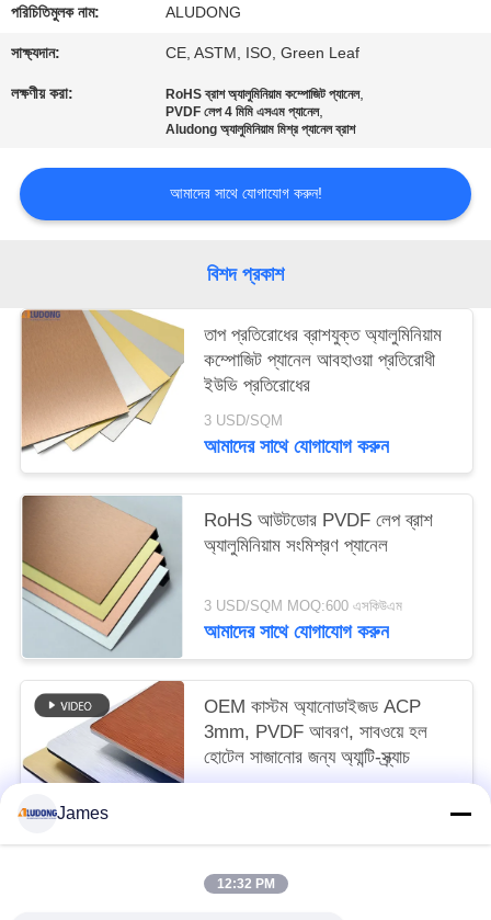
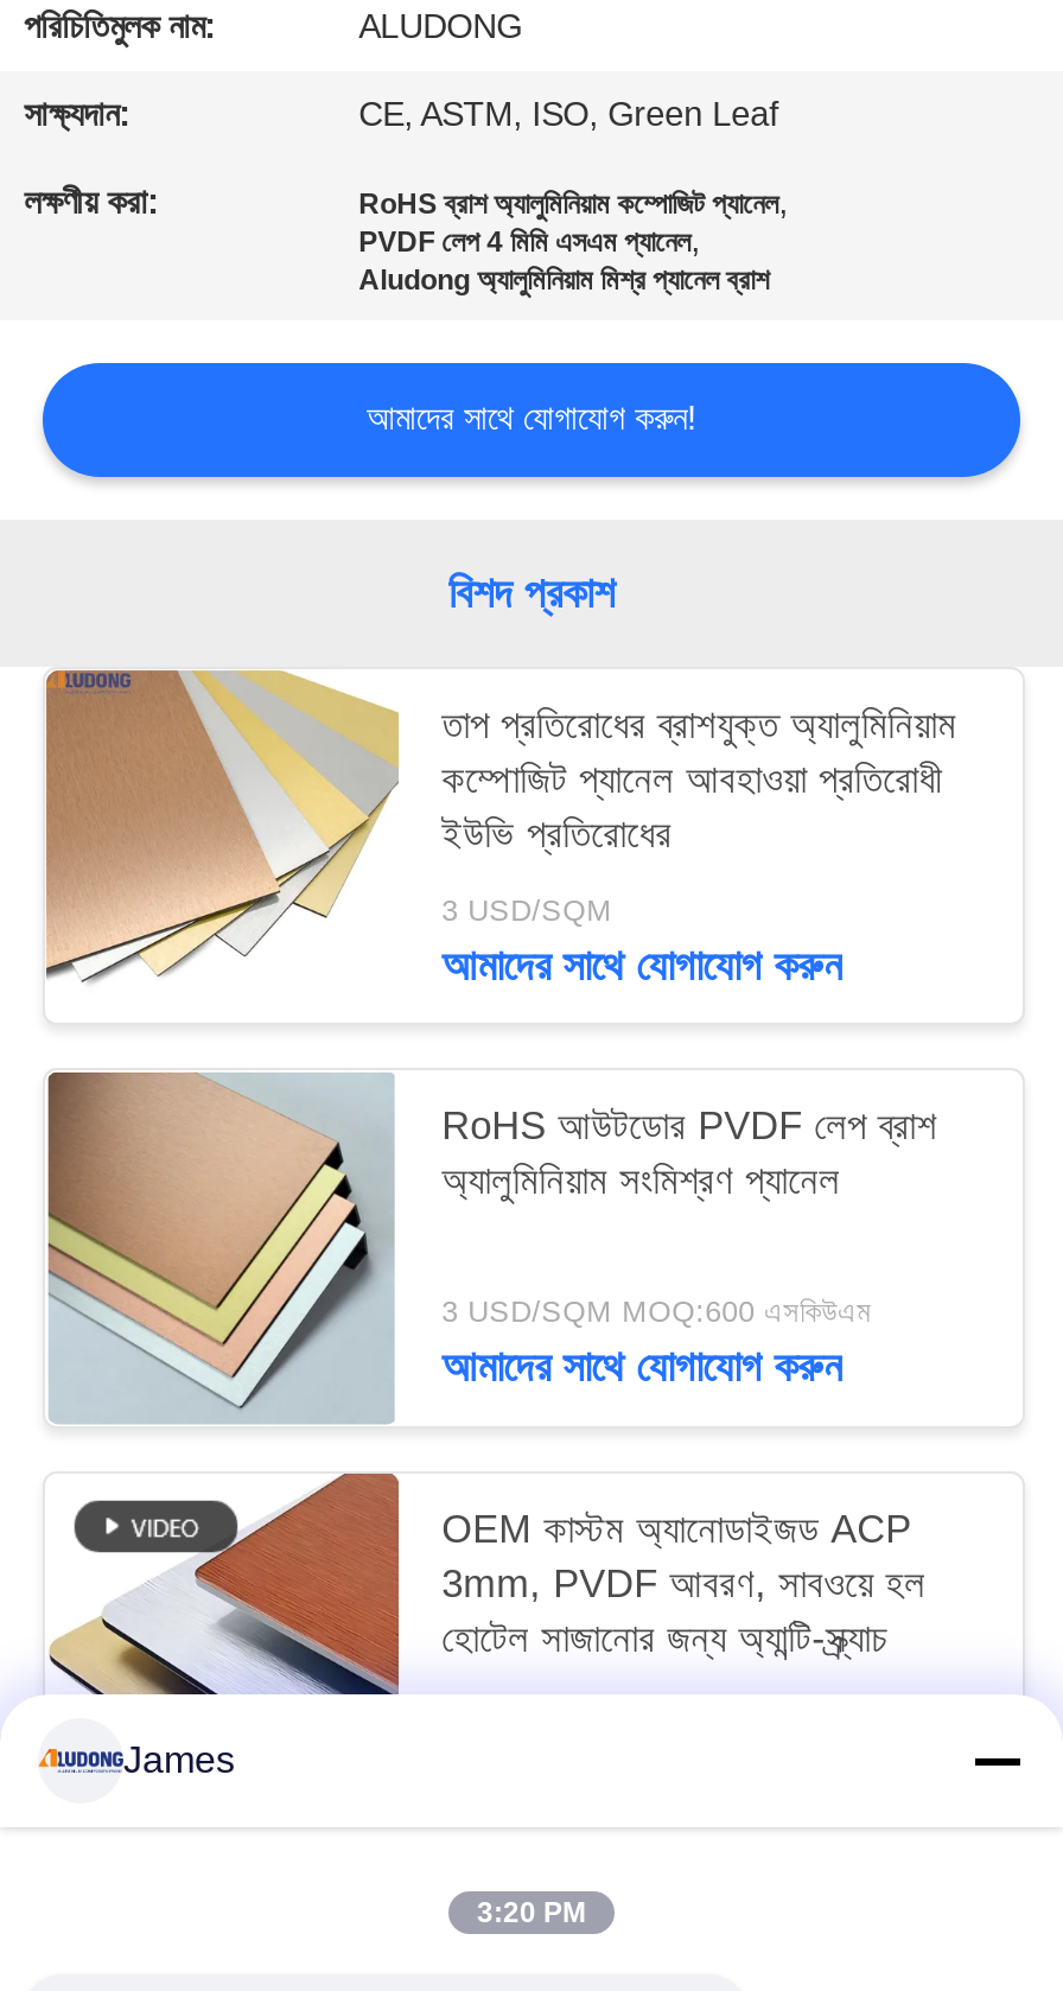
[216,876,275,891] 12:32 PM -> [477,1896,586,1929] 3:20 PM

